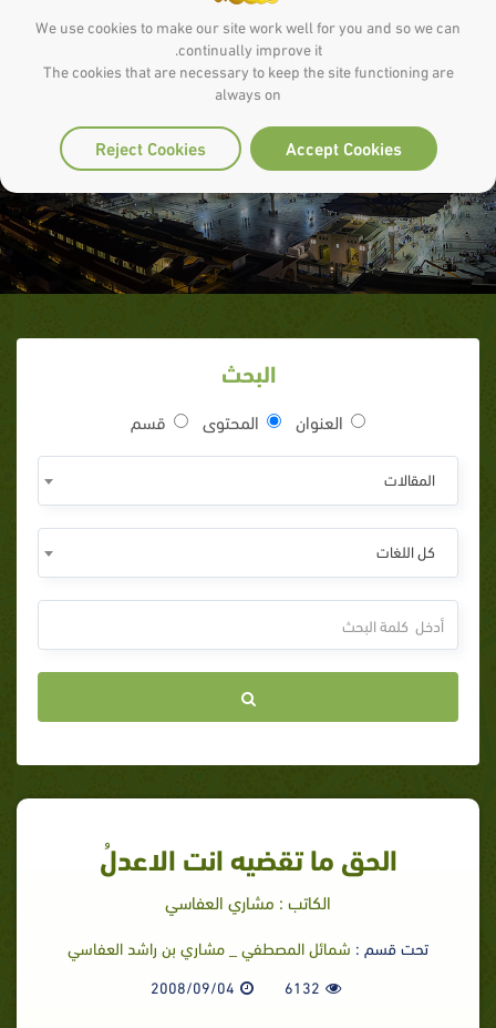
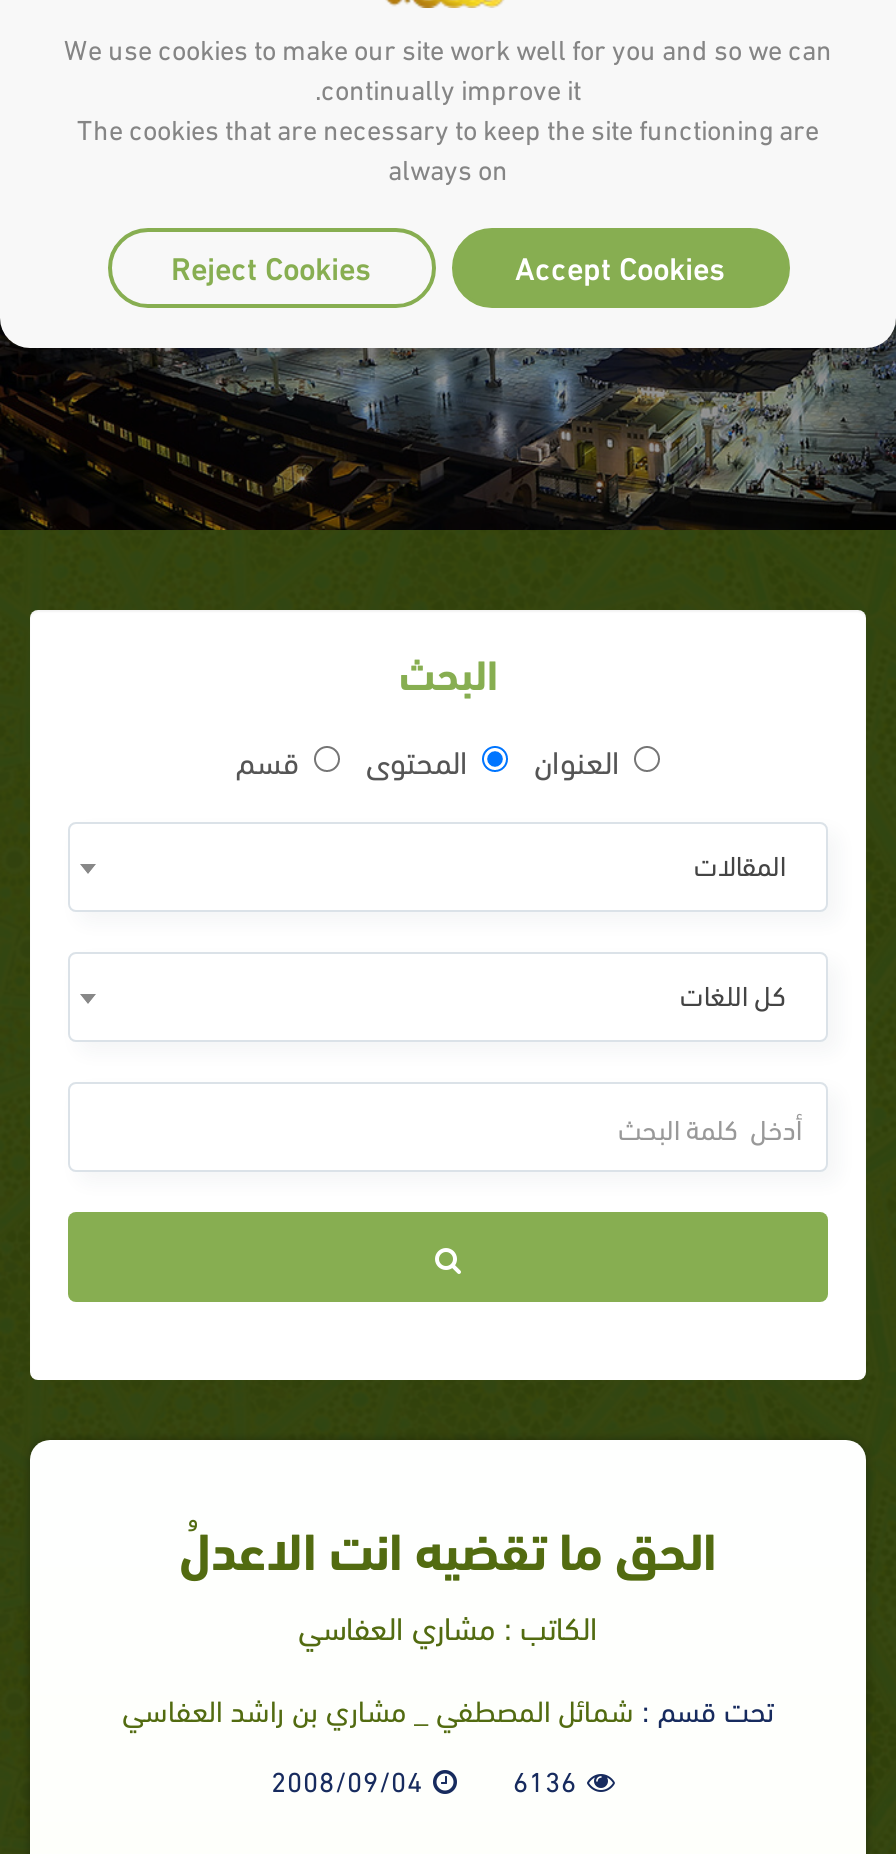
[284,975,319,998] 6132 -> [513,1758,577,1800] 6136

